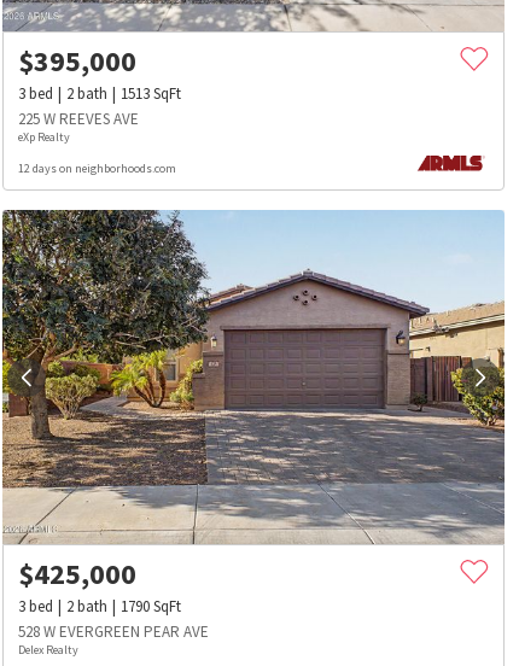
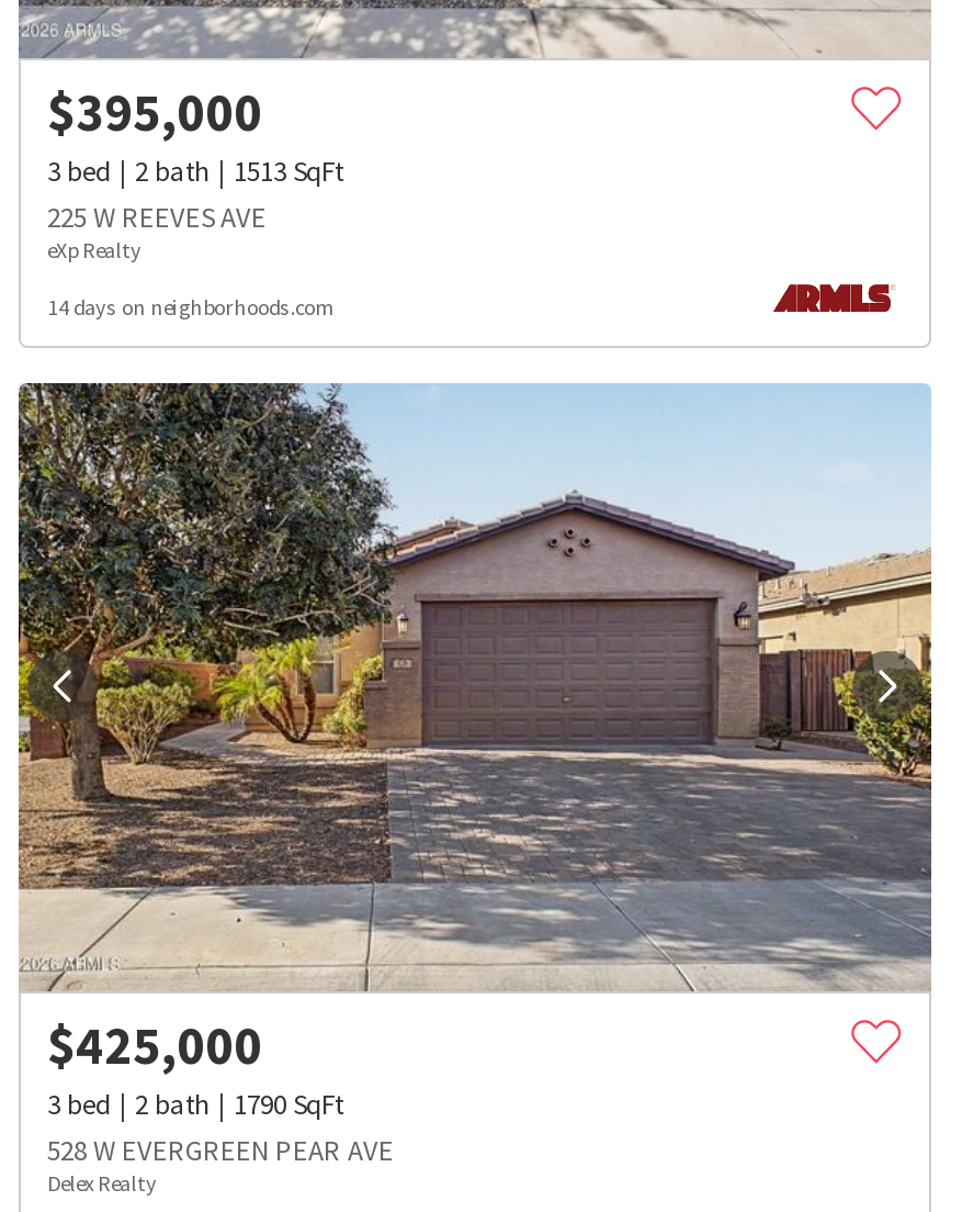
[18,160,176,176] 12 days on neighborhoods.com -> [47,292,335,321] 14 days on neighborhoods.com

